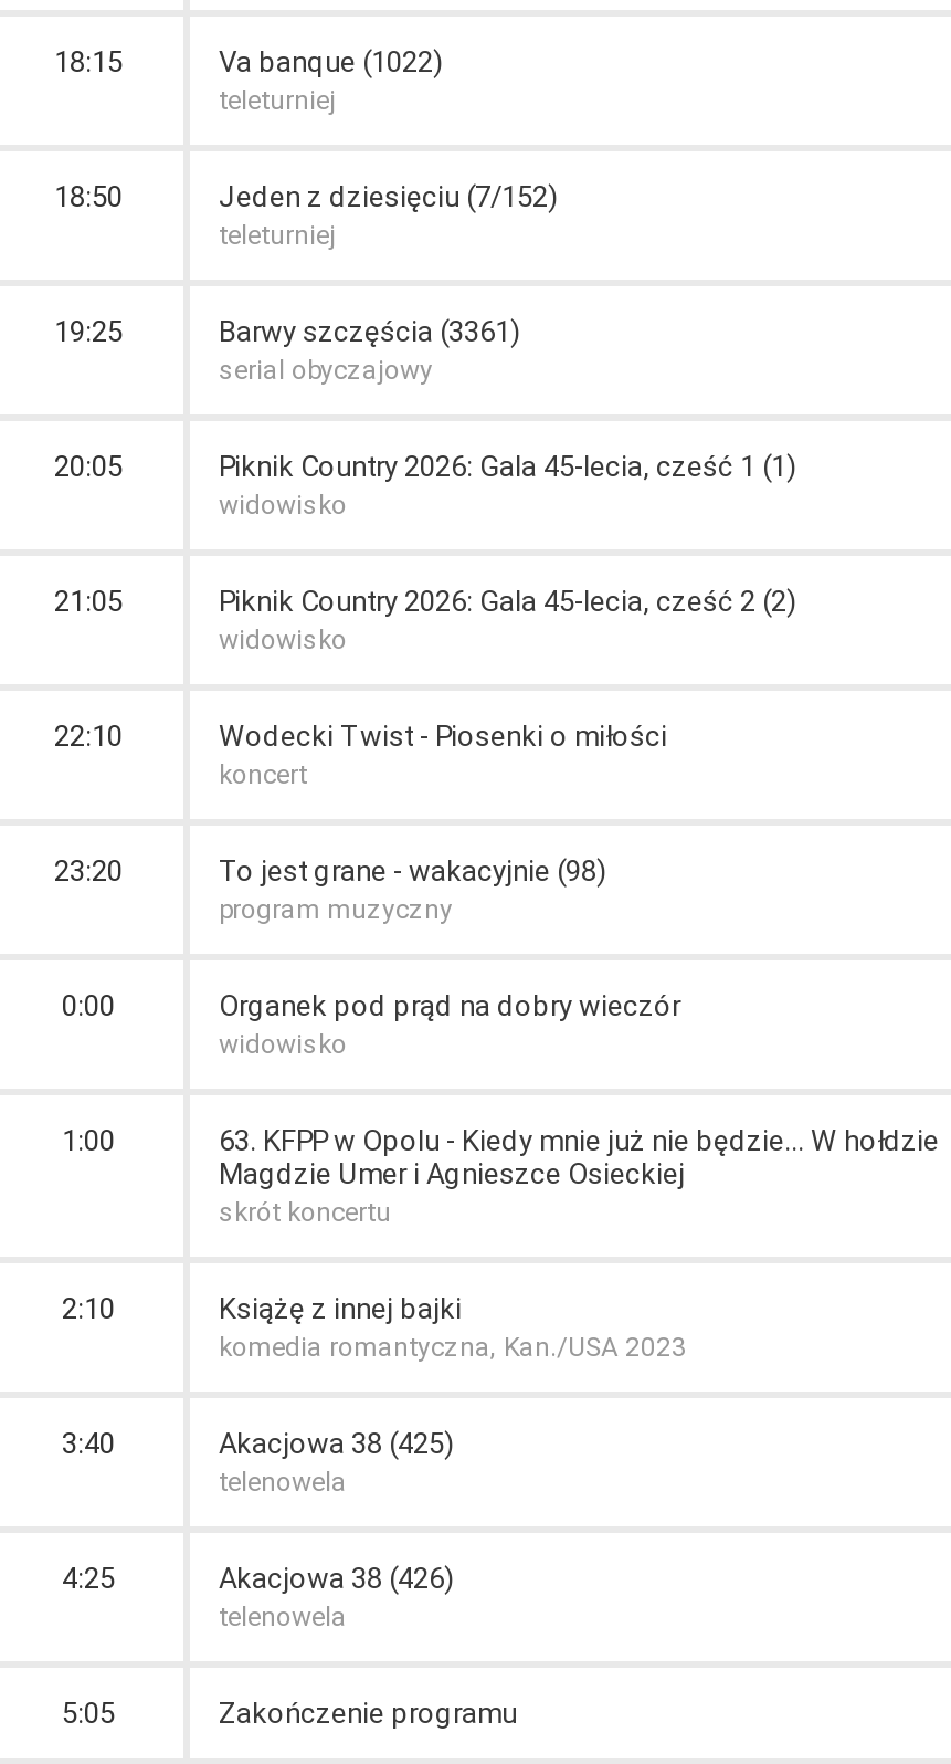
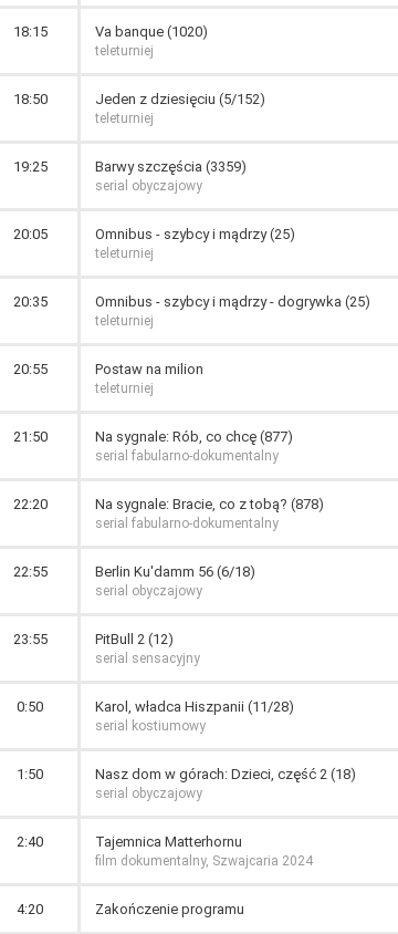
[219,45,444,78] Va banque (1022) -> [95,23,208,40] Va banque (1020)
[219,180,559,213] Jeden z dziesięciu (7/152) -> [95,91,265,107] Jeden z dziesięciu (5/152)
[219,315,521,348] Barwy szczęścia (3361) -> [95,158,247,175] Barwy szczęścia (3359)
[54,450,939,1730] Piknik Country 2026: Gala 45-lecia, cześć 1 (1) | widowisko | 21:05 | Piknik Country 2026: Gala 45-lecia, cześć 2 (2) | widowisko | 22:10 | Wodecki Twist - Piosenki o miłości | koncert | 23:20 | To jest grane - wakacyjnie (98) | program muzyczny | 0:00 | Organek pod prąd na dobry wieczór | widowisko | 1:00 | 63. KFPP w Opolu - Kiedy mnie już nie będzie... W hołdzie | Magdzie Umer i Agnieszce Osieckiej | skrót koncertu | 2:10 | Książę z innej bajki | komedia romantyczna, Kan./USA 2023 | 3:40 | Akacjowa 38 (425) | telenowela | 4:25 | Akacjowa 38 (426) | telenowela | 5:05 -> [13,226,370,917] Omnibus - szybcy i mądrzy (25) | teleturniej | 20:35 | Omnibus - szybcy i mądrzy - dogrywka (25) | teleturniej | 20:55 | Postaw na milion | teleturniej | 21:50 | Na sygnale: Rób, co chcę (877) | serial fabularno-dokumentalny | 22:20 | Na sygnale: Bracie, co z tobą? (878) | serial fabularno-dokumentalny | 22:55 | Berlin Ku'damm 56 (6/18) | serial obyczajowy | 23:55 | PitBull 2 (12) | serial sensacyjny | 0:50 | Karol, władca Hiszpanii (11/28) | serial kostiumowy | 1:50 | Nasz dom w górach: Dzieci, część 2 (18) | serial obyczajowy | 2:40 | Tajemnica Matterhornu | film dokumentalny, Szwajcaria 2024 | 4:20

